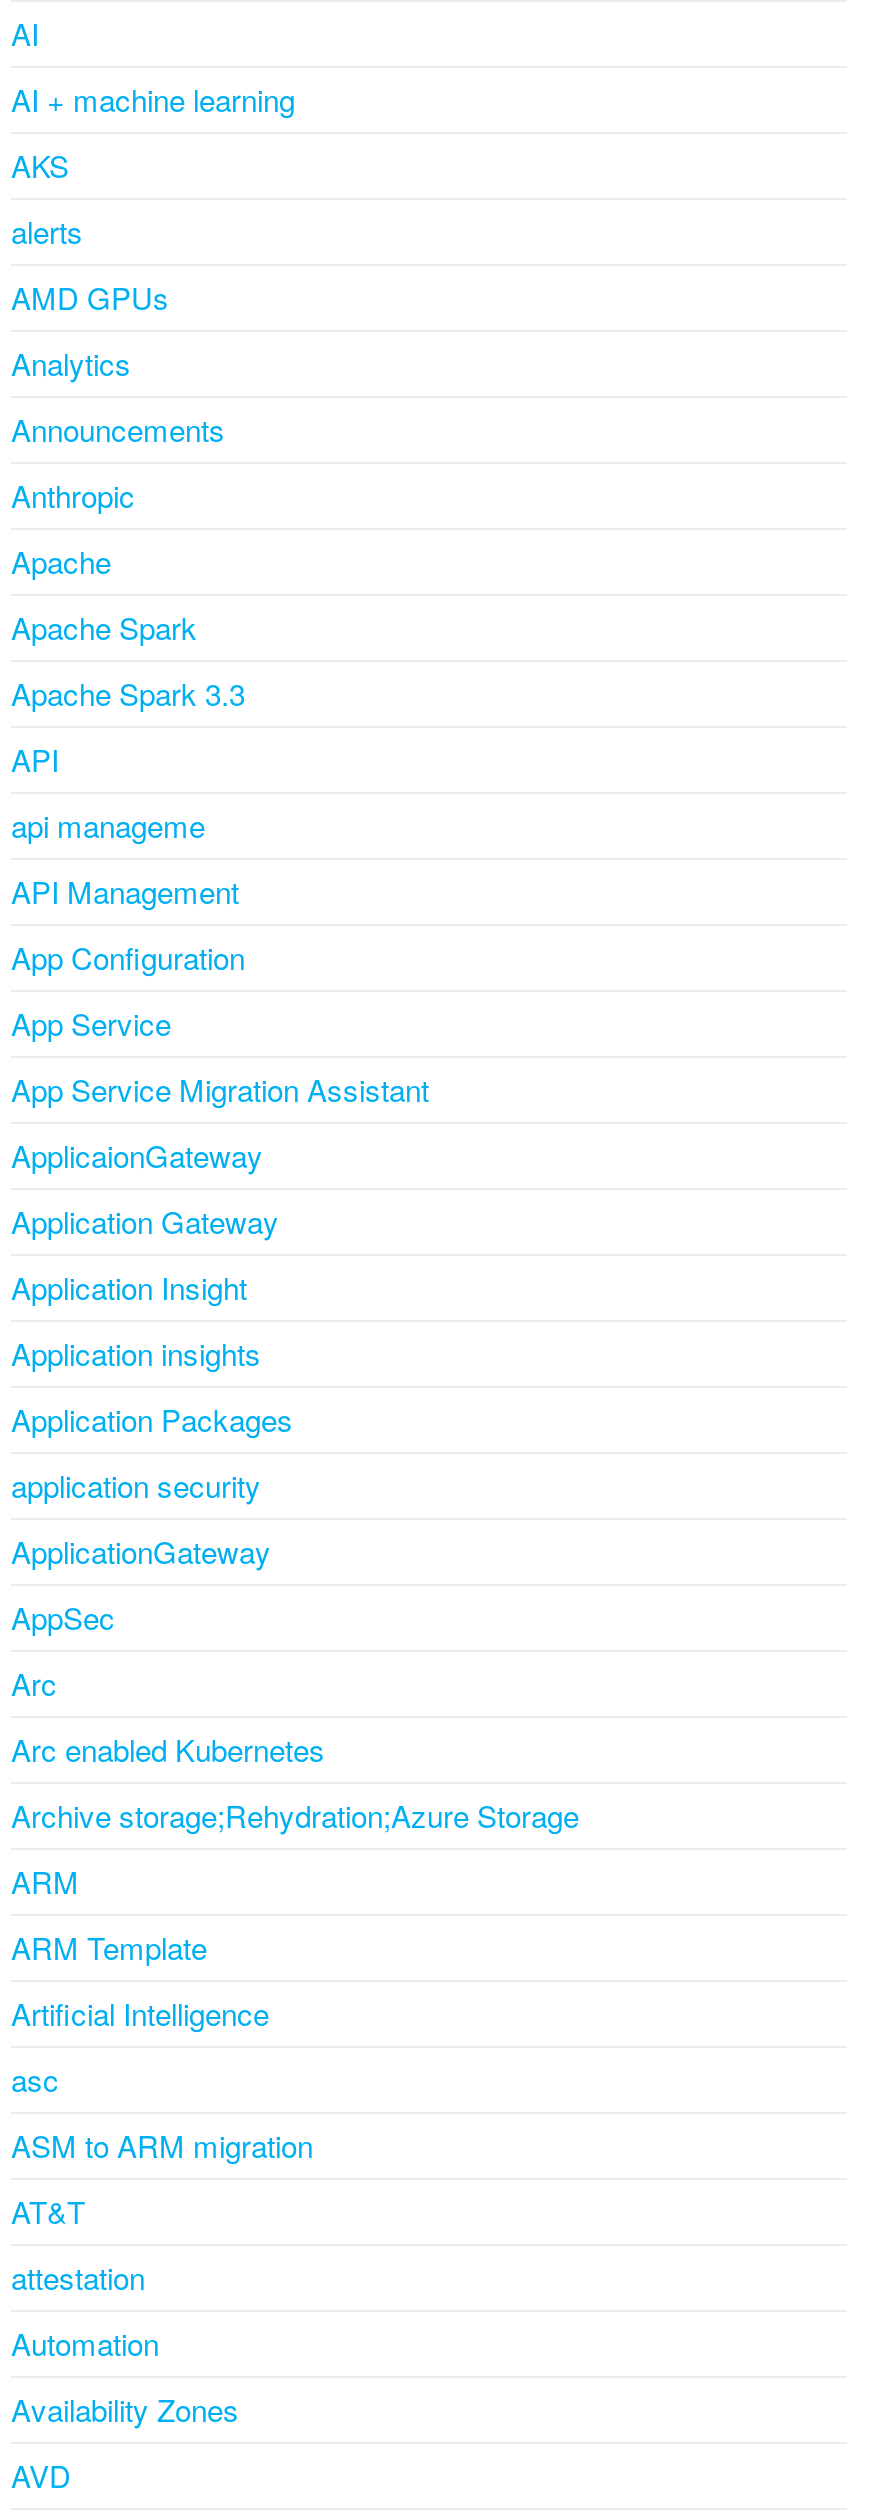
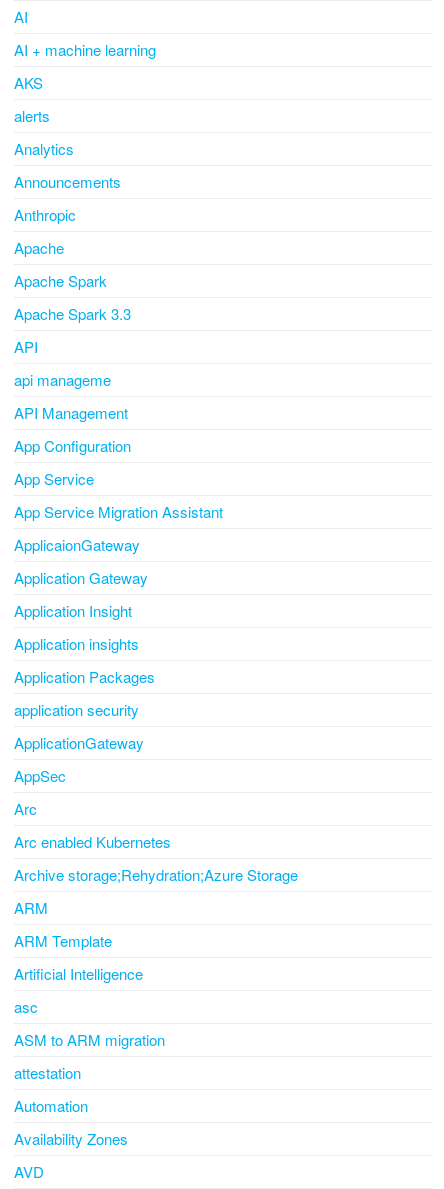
[11,276,169,318] AMD GPUs -> none
[11,2190,85,2232] AT&T -> none

